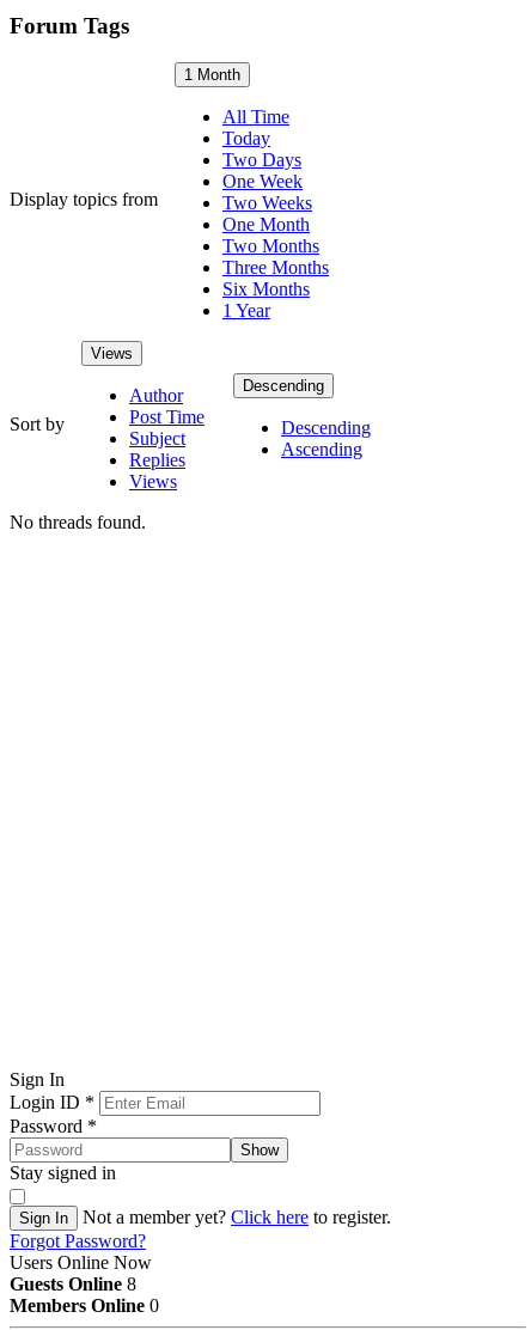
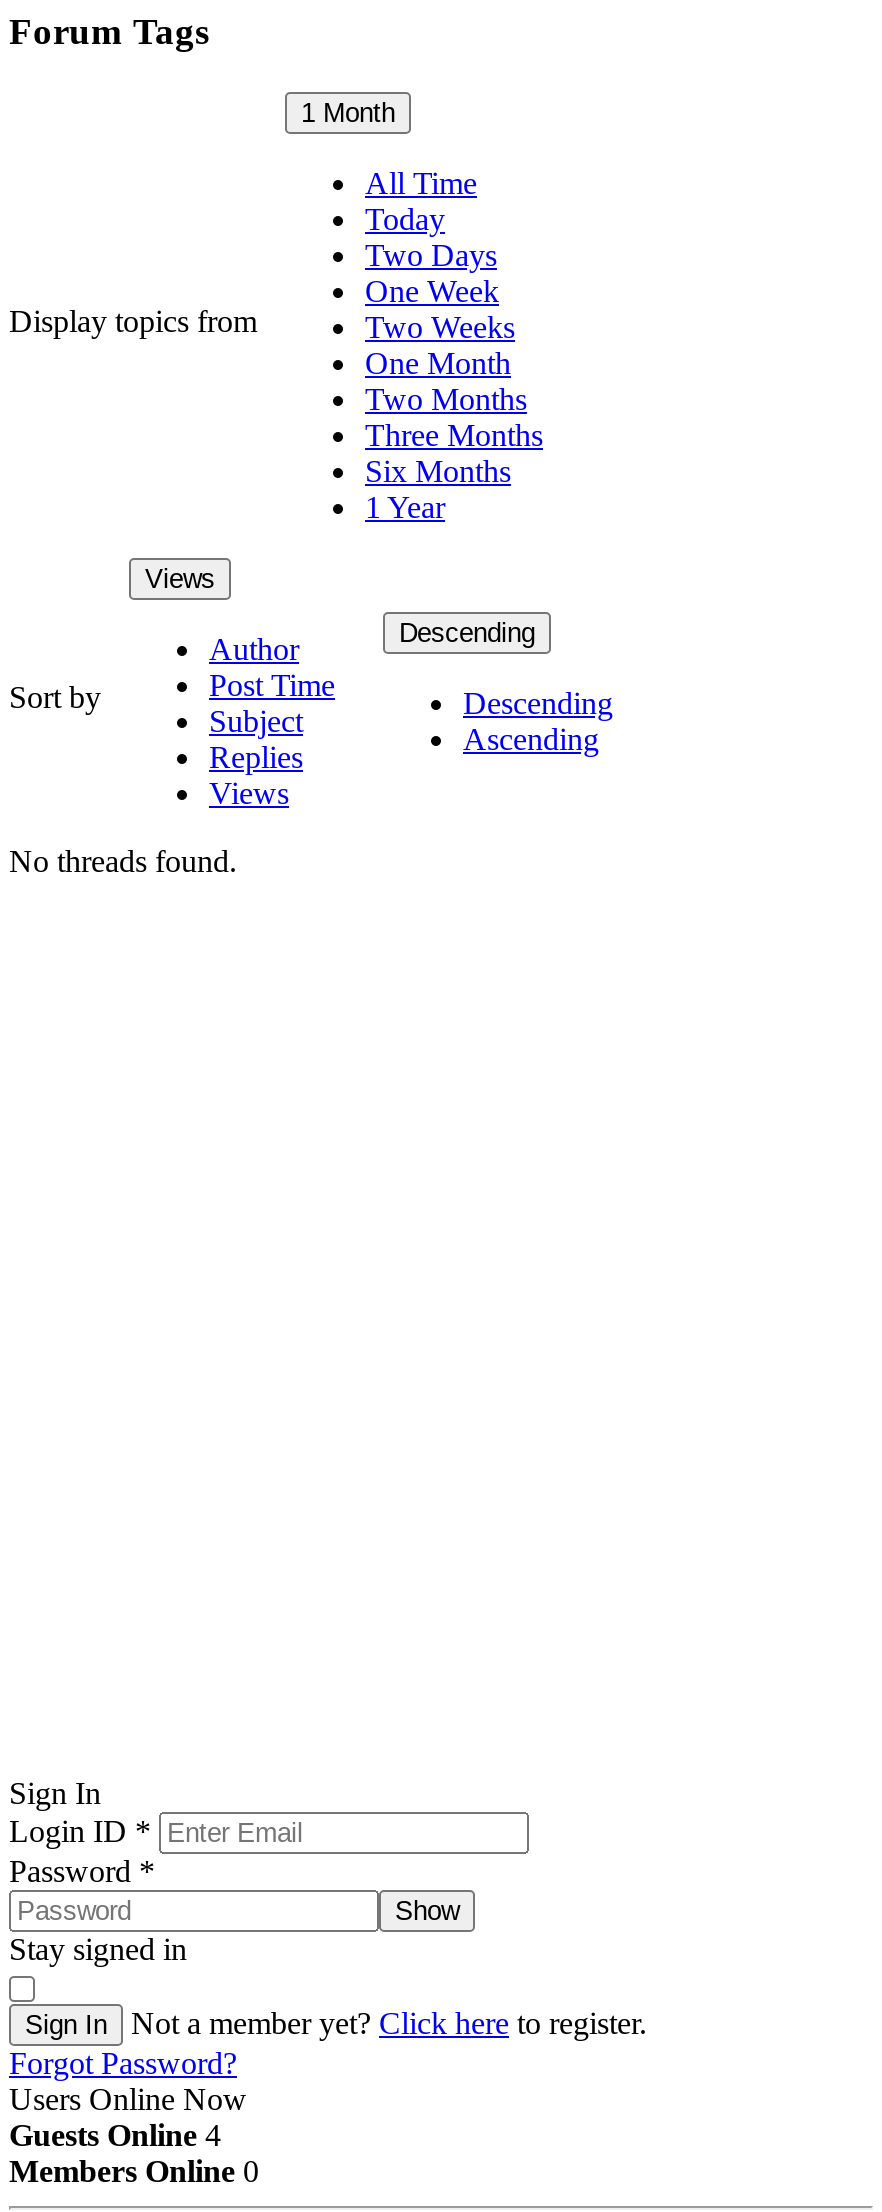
[10,1274,136,1294] Guests Online 8 -> [9,2118,221,2152] Guests Online 4

